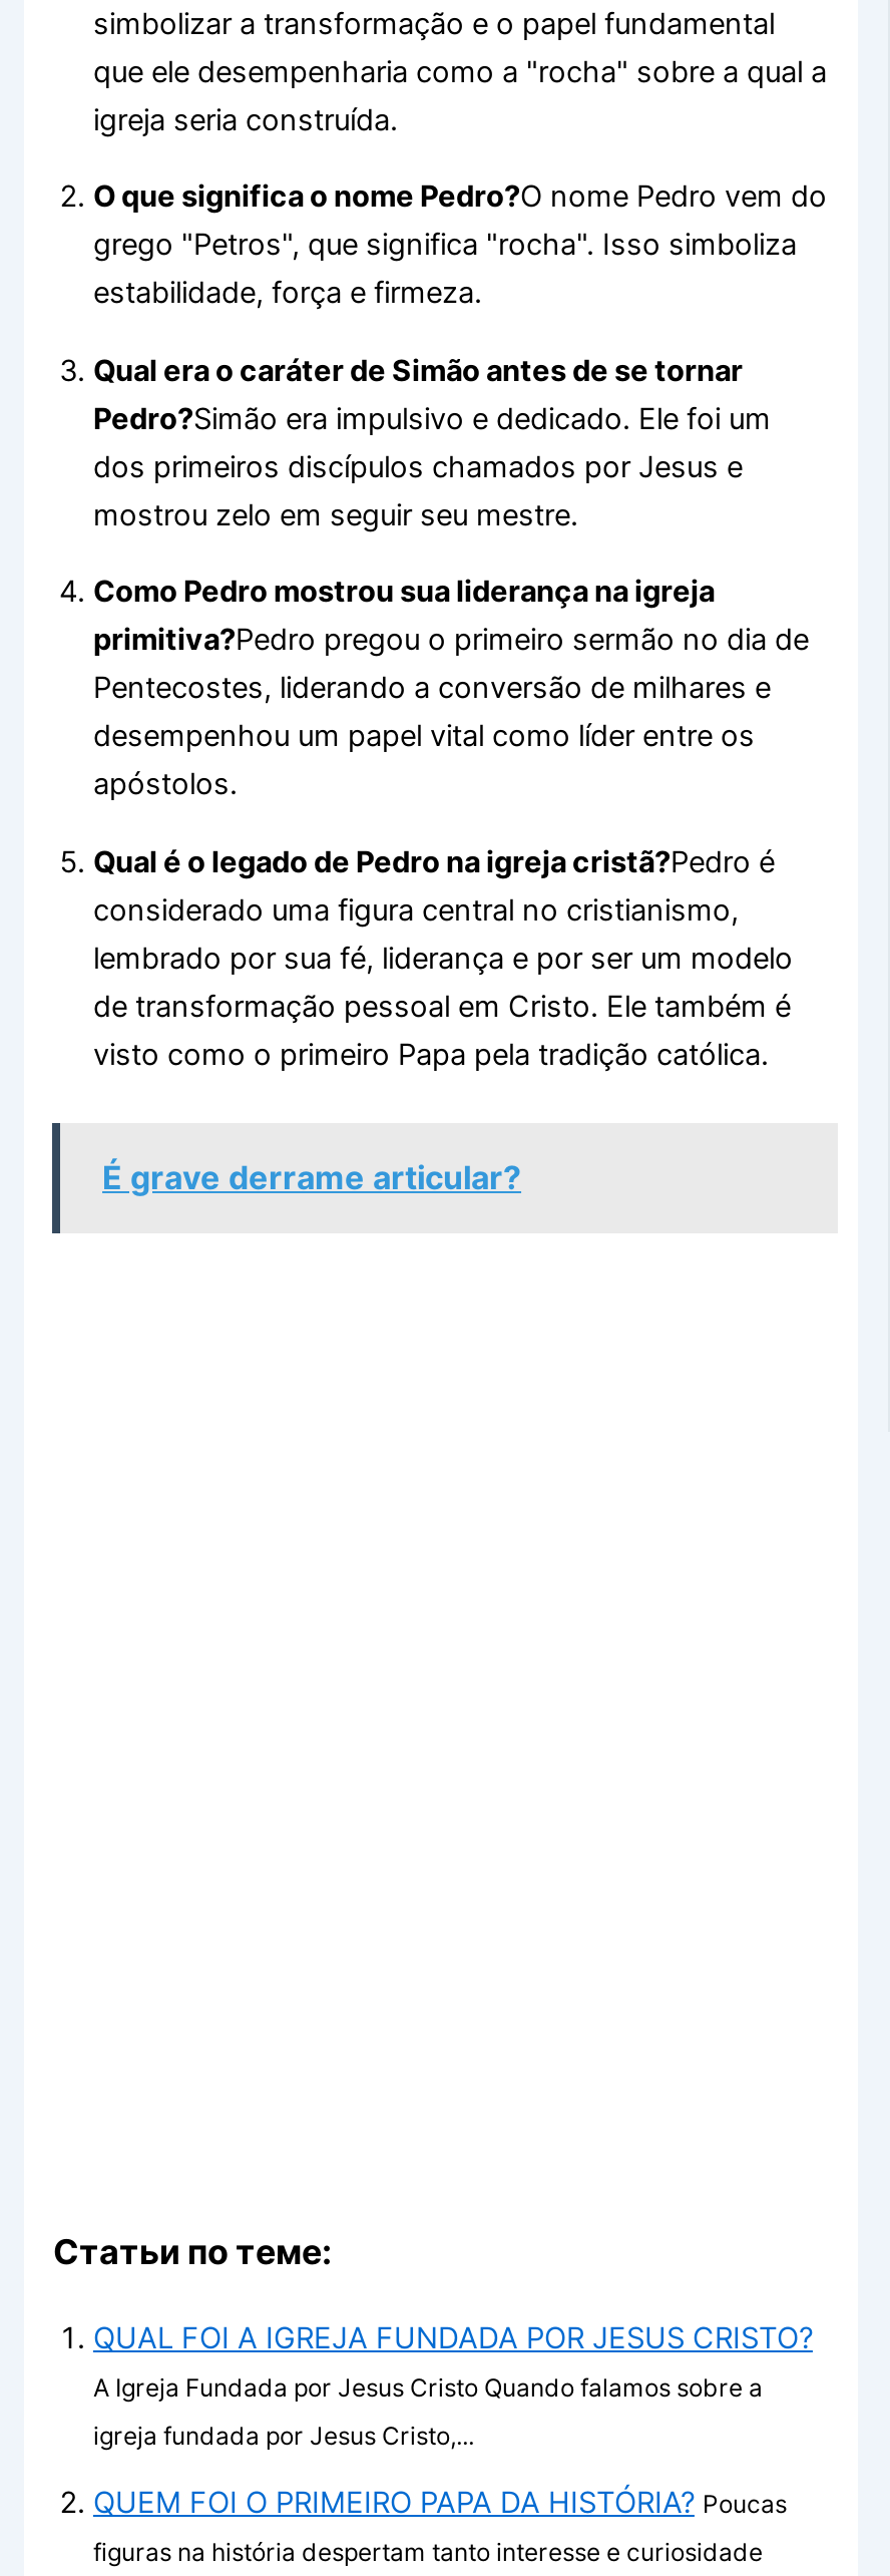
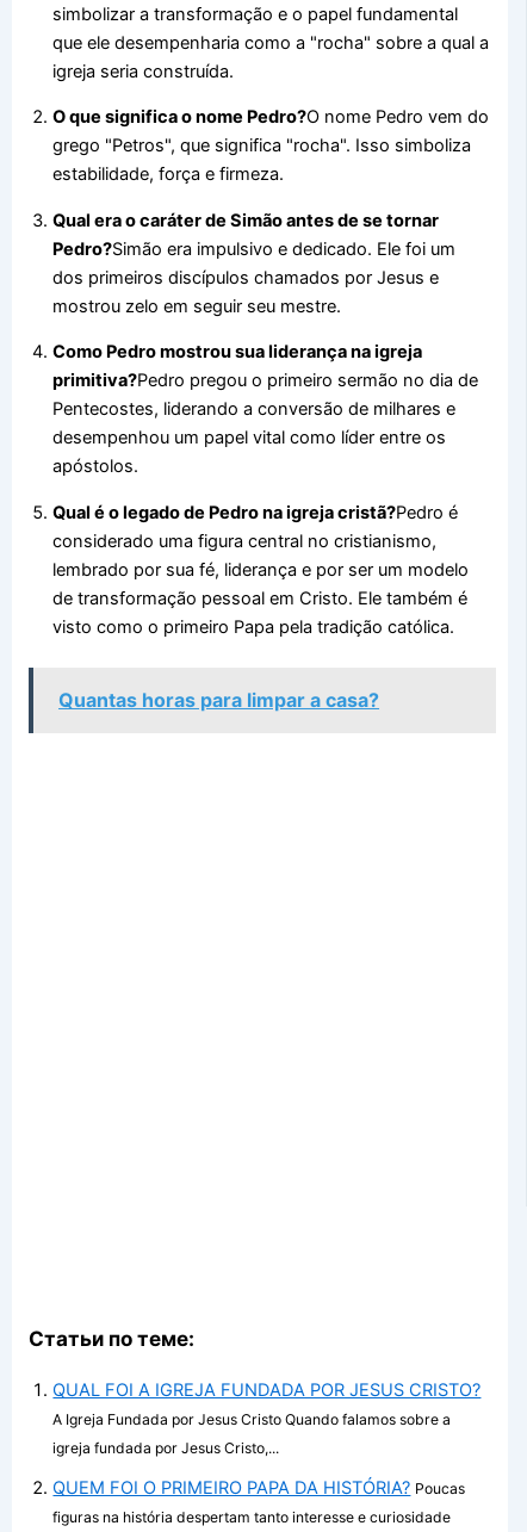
[102,1158,521,1198] É grave derrame articular? -> [58,689,379,712] Quantas horas para limpar a casa?

